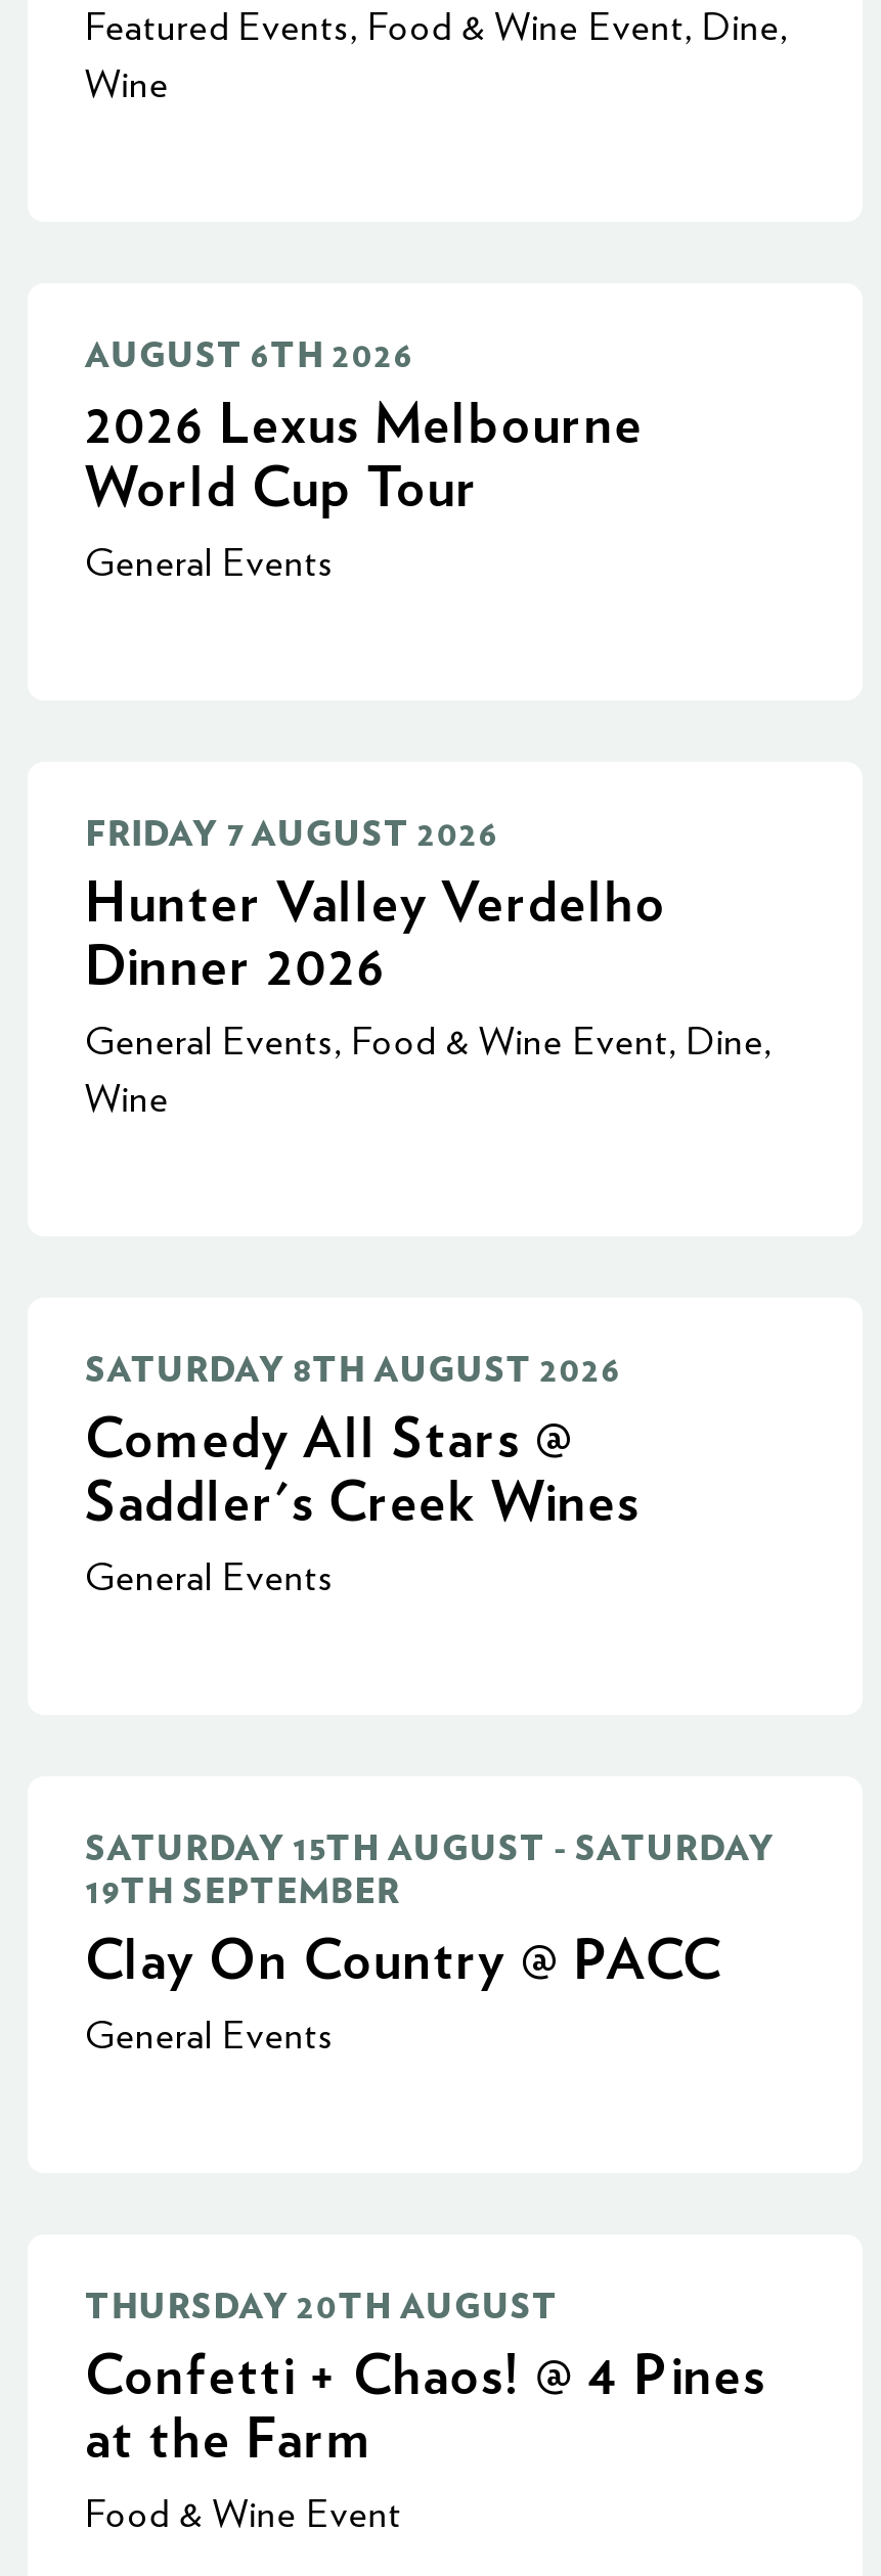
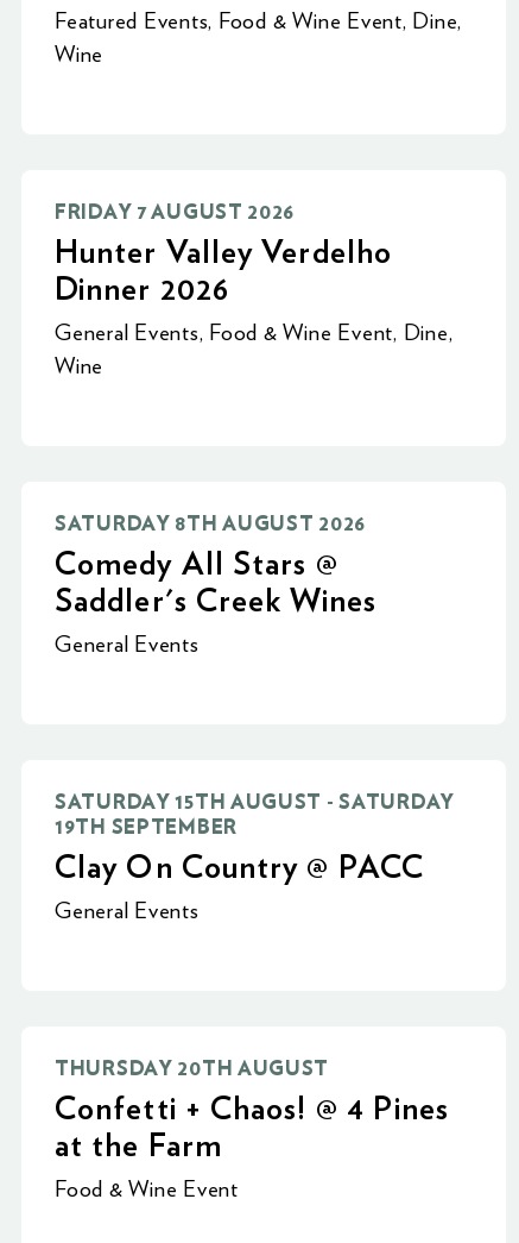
[85,338,643,584] AUGUST 6TH 2026 | 2026 Lexus Melbourne | World Cup Tour | General Events -> none

